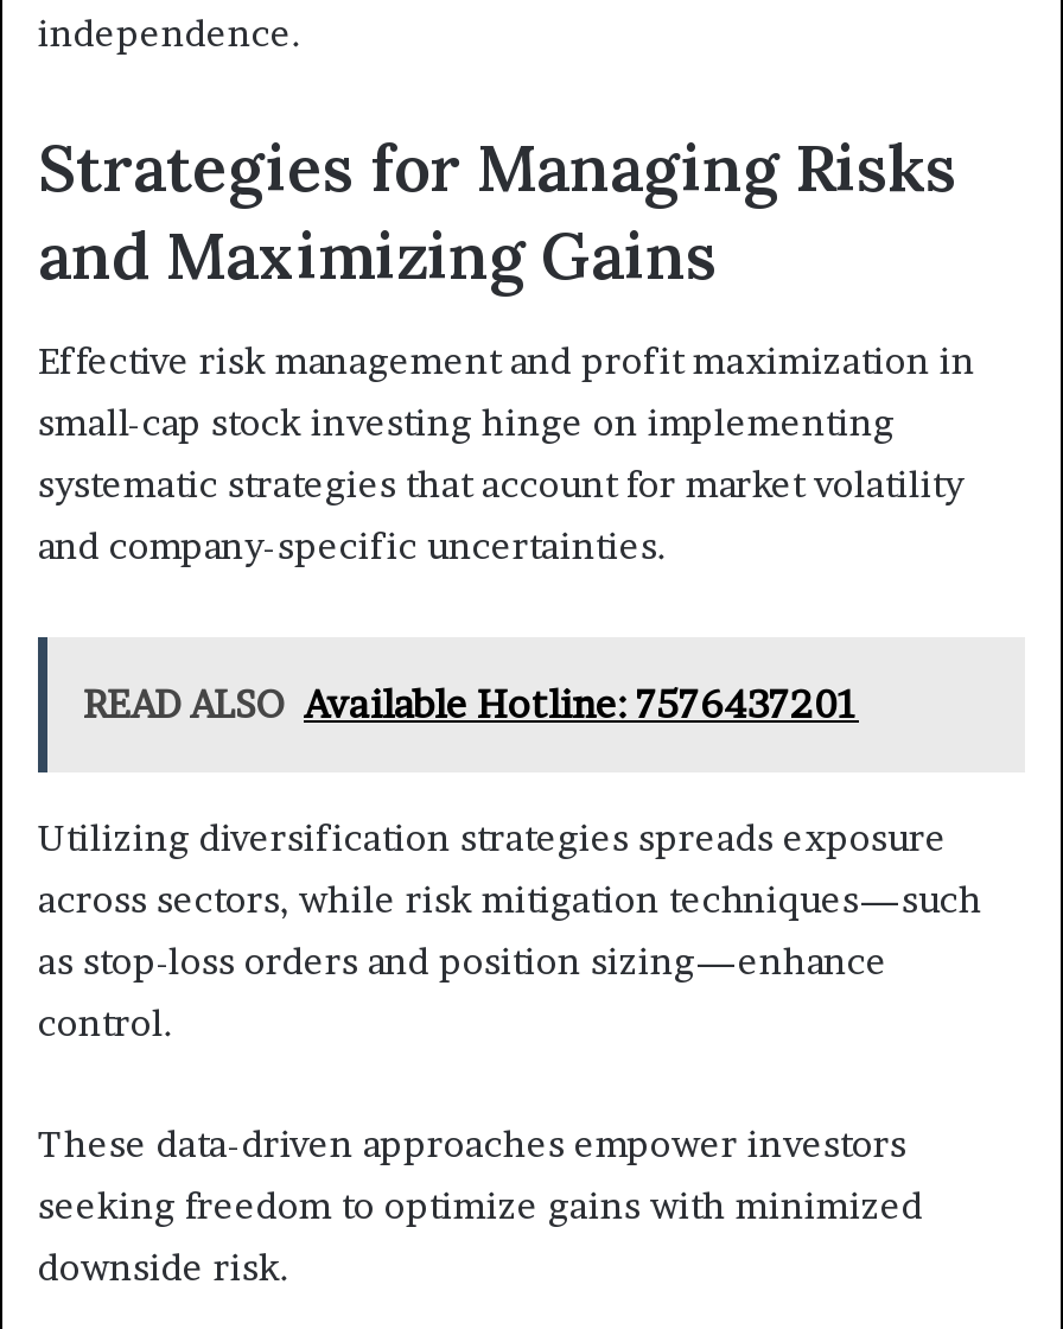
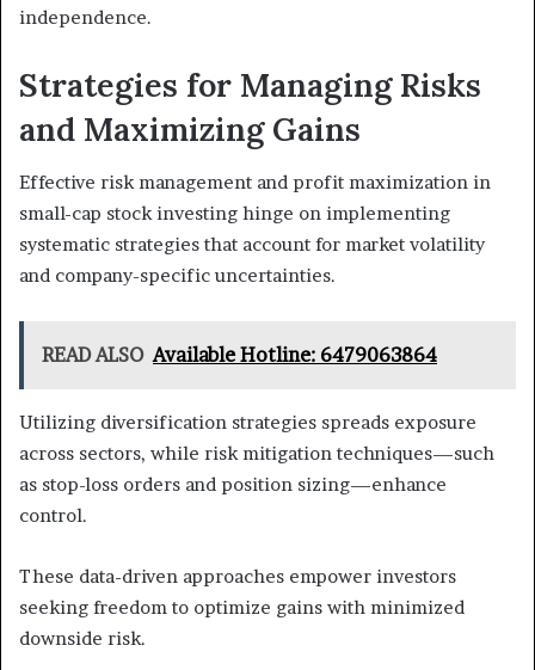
[83,681,859,728] READ ALSO Available Hotline: 7576437201 -> [42,343,437,367] READ ALSO Available Hotline: 6479063864

